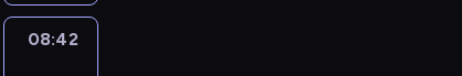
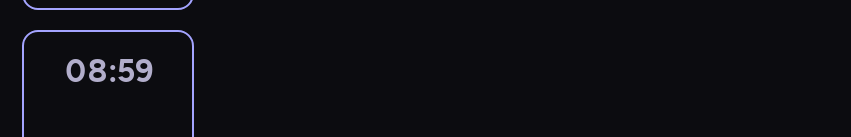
[27,29,78,50] 08:42 -> [66,53,156,91] 08:59

